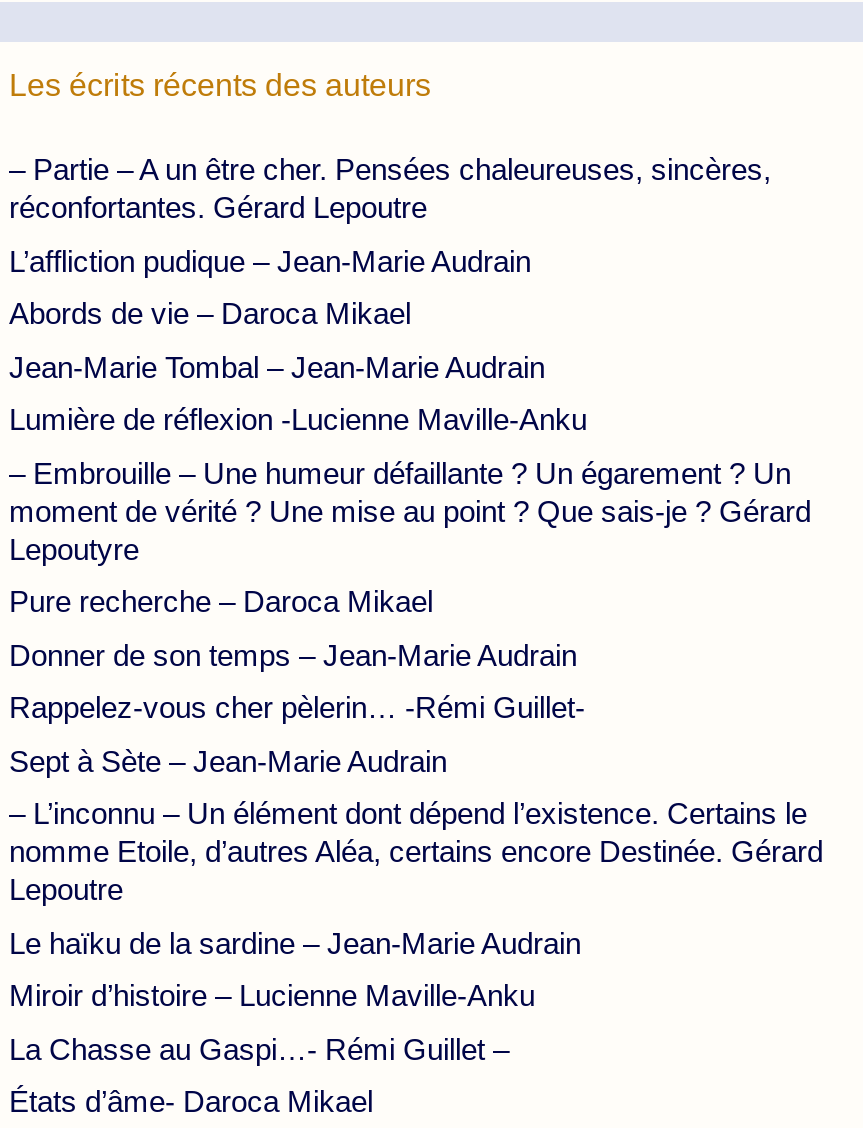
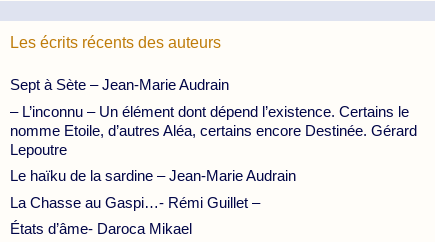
[9,153,811,725] – Partie – A un être cher. Pensées chaleureuses, sincères, | réconfortantes. Gérard Lepoutre | L’affliction pudique – Jean-Marie Audrain | Abords de vie – Daroca Mikael | Jean-Marie Tombal – Jean-Marie Audrain | Lumière de réflexion -Lucienne Maville-Anku | – Embrouille – Une humeur défaillante ? Un égarement ? Un | moment de vérité ? Une mise au point ? Que sais-je ? Gérard | Lepoutyre | Pure recherche – Daroca Mikael | Donner de son temps – Jean-Marie Audrain | Rappelez-vous cher pèlerin… -Rémi Guillet- -> none
[9,979,535,1013] Miroir d’histoire – Lucienne Maville-Anku -> none

